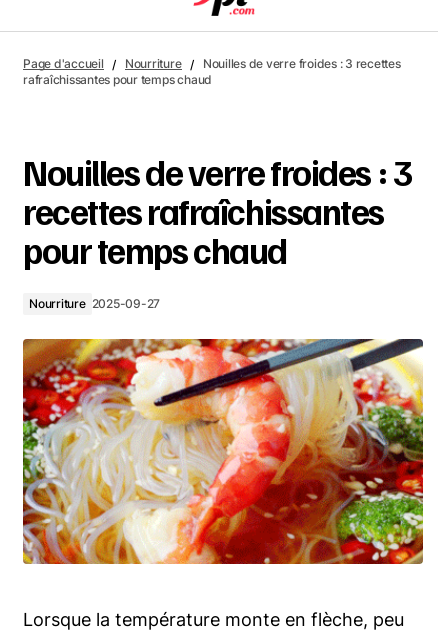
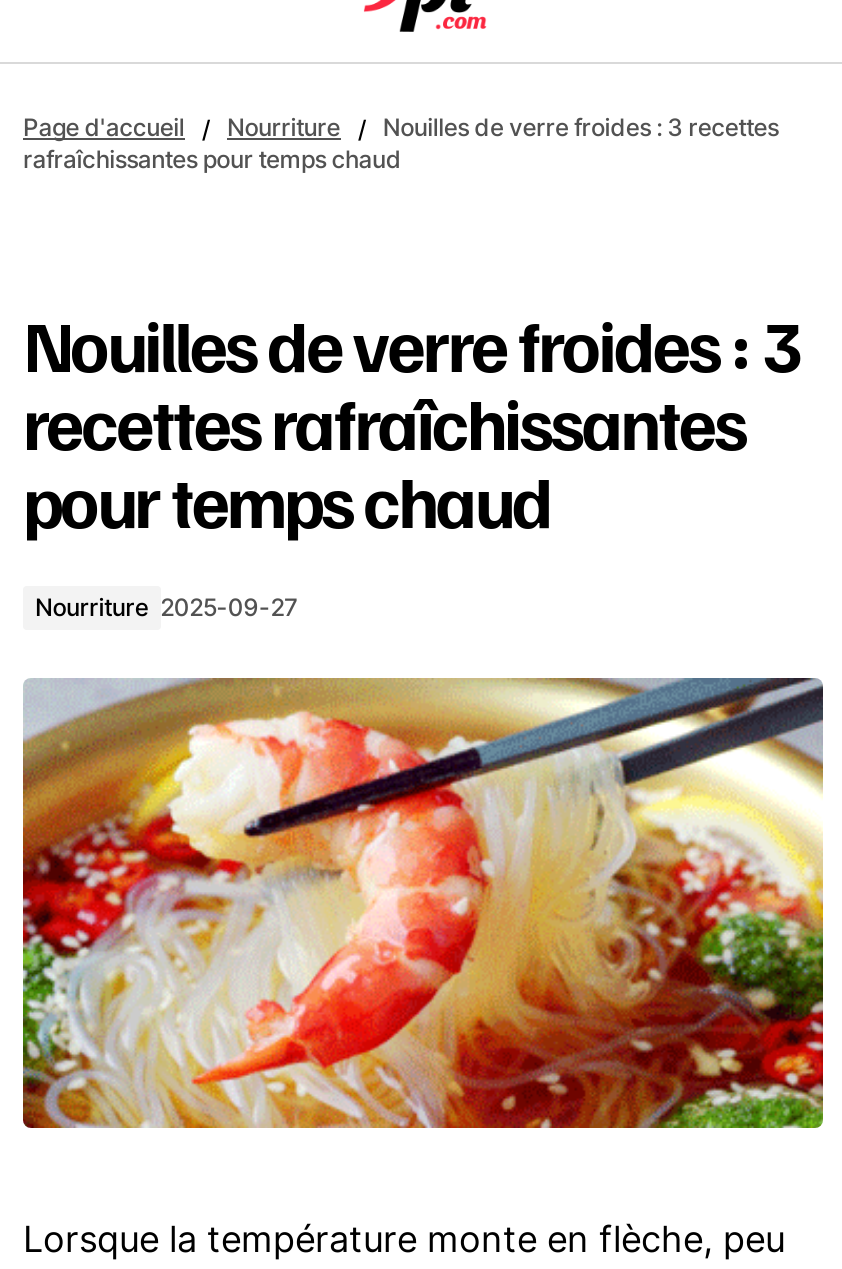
[22,338,424,565] [image] -> [21,676,825,1130] [image]

